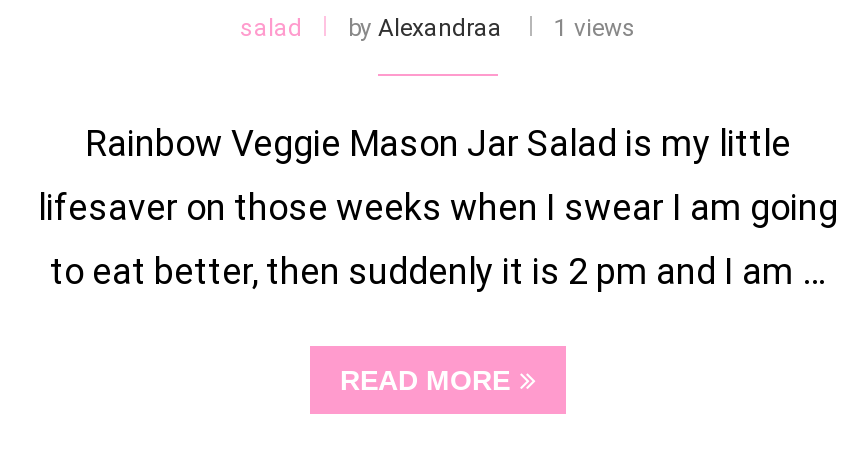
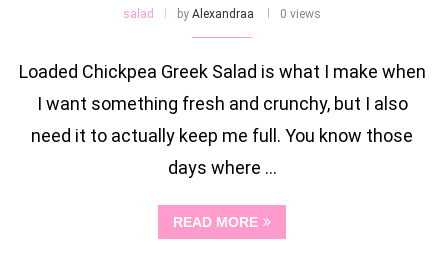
[38,15,838,293] 1 views | Rainbow Veggie Mason Jar Salad is my little | lifesaver on those weeks when I swear I am going | to eat better, then suddenly it is 2 pm and I am … -> [18,7,425,178] 0 views | Loaded Chickpea Greek Salad is what I make when | I want something fresh and crunchy, but I also | need it to actually keep me full. You know those | days where …

